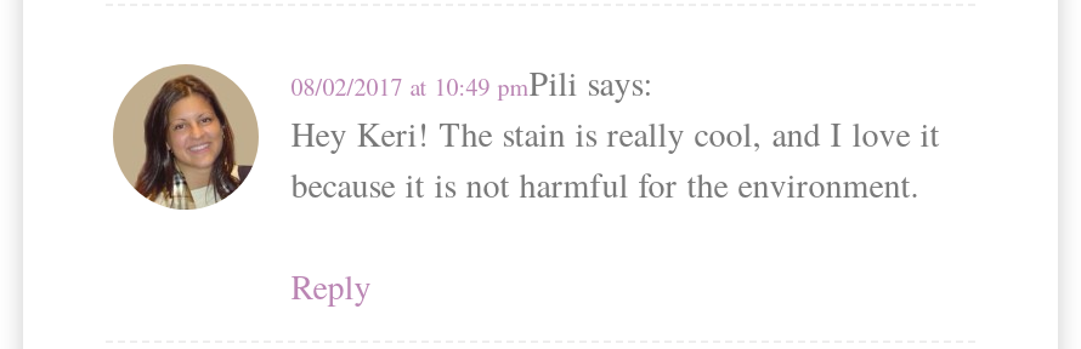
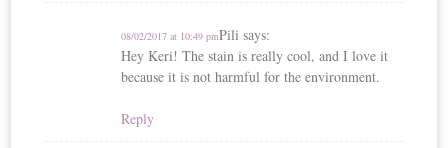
[111,63,261,211] [image] -> none

